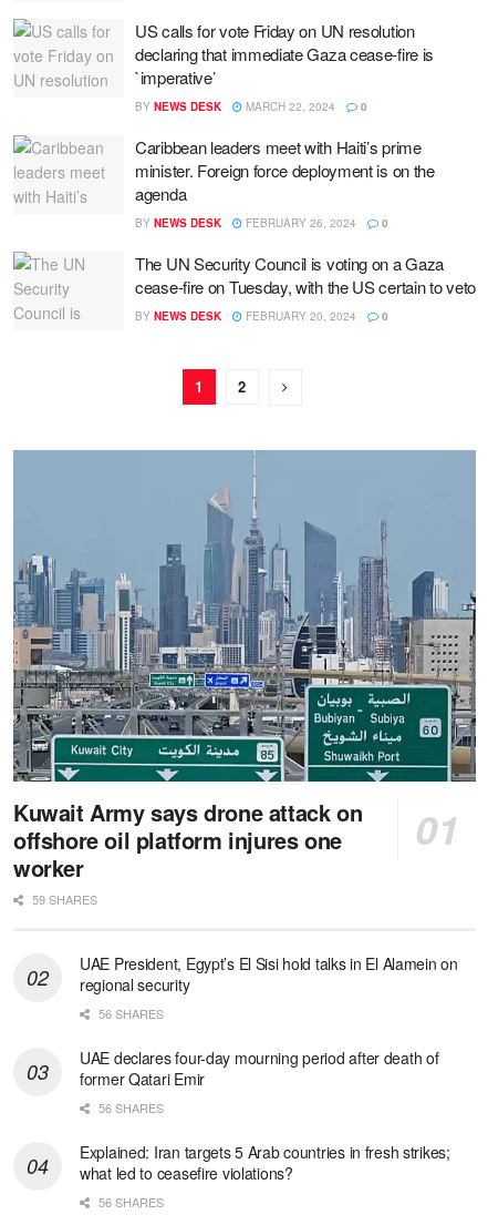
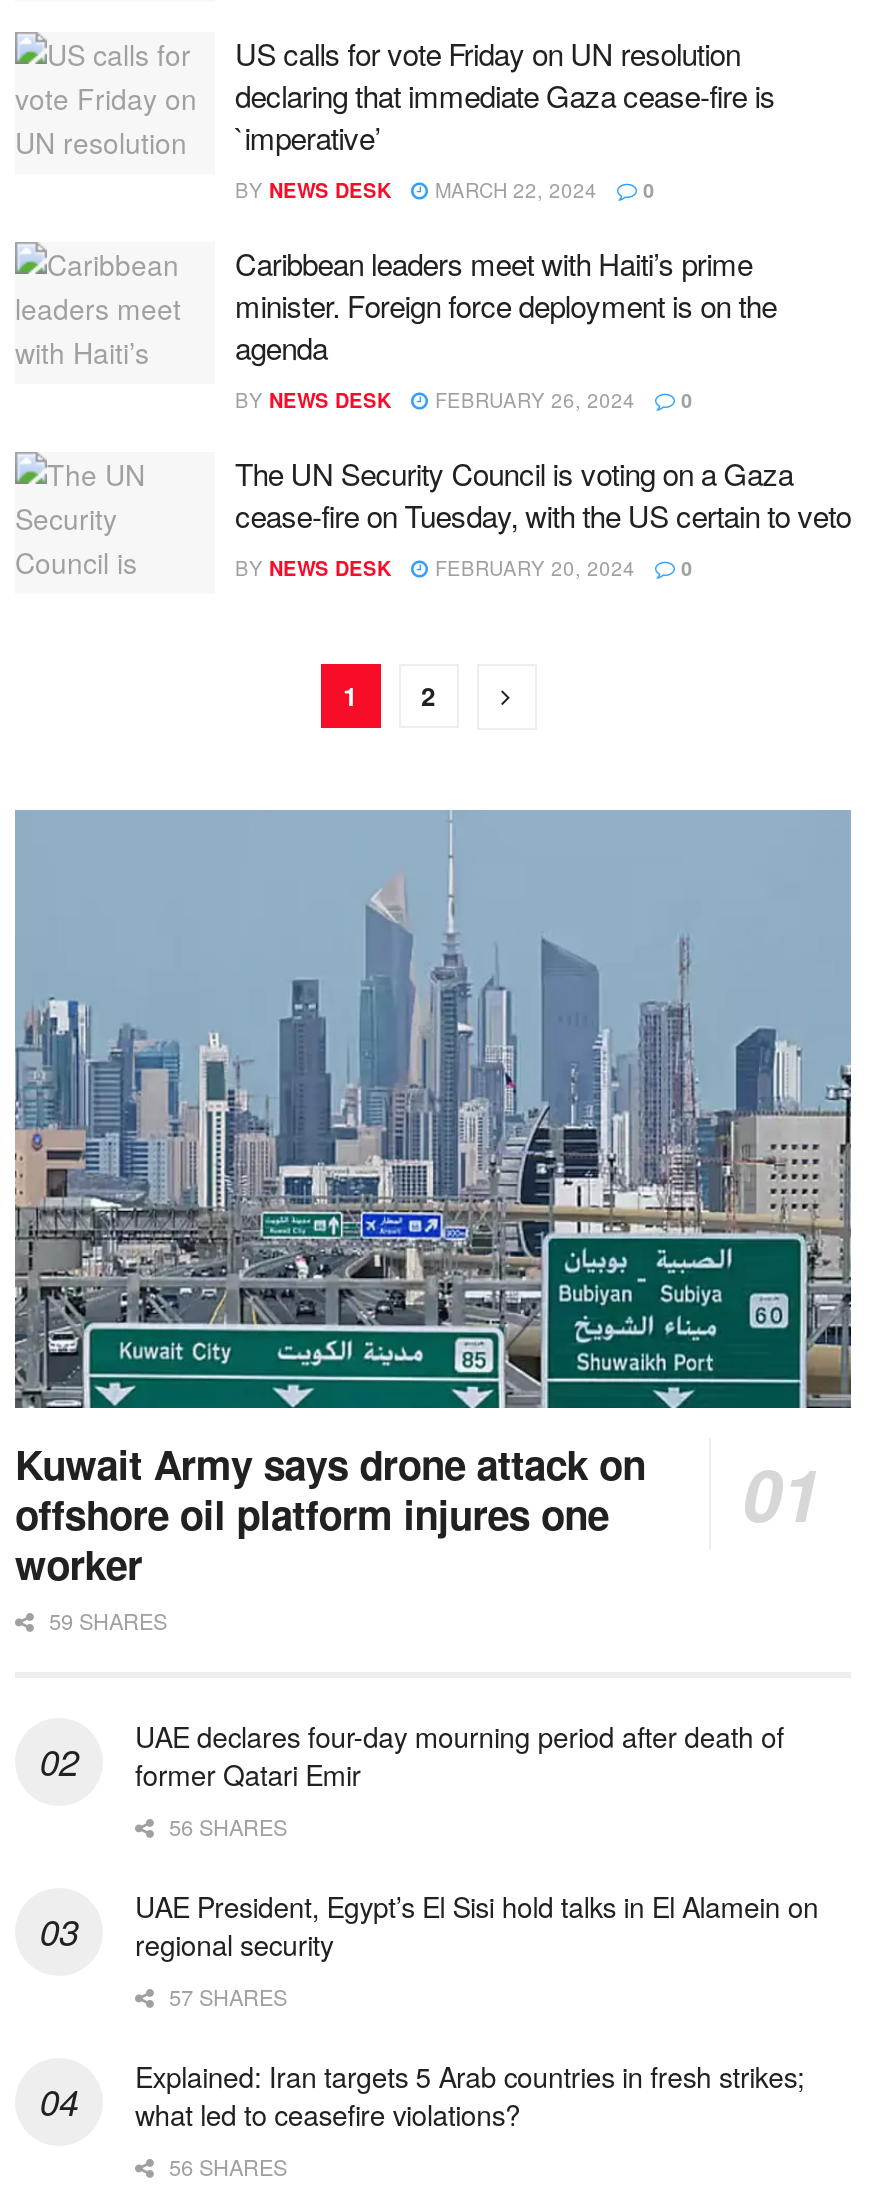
moved [80,952,458,995] -> [135,1886,819,1964]: UAE President, Egypt’s El Sisi hold talks in El Alamein on | regional security
[95,1004,164,1022] 56 SHARES -> none
moved [80,1046,439,1116] -> [135,1716,784,1842]: UAE declares four-day mourning period after death of | former Qatari Emir | 56 SHARES
none -> [163,1980,287,2012] 57 SHARES

